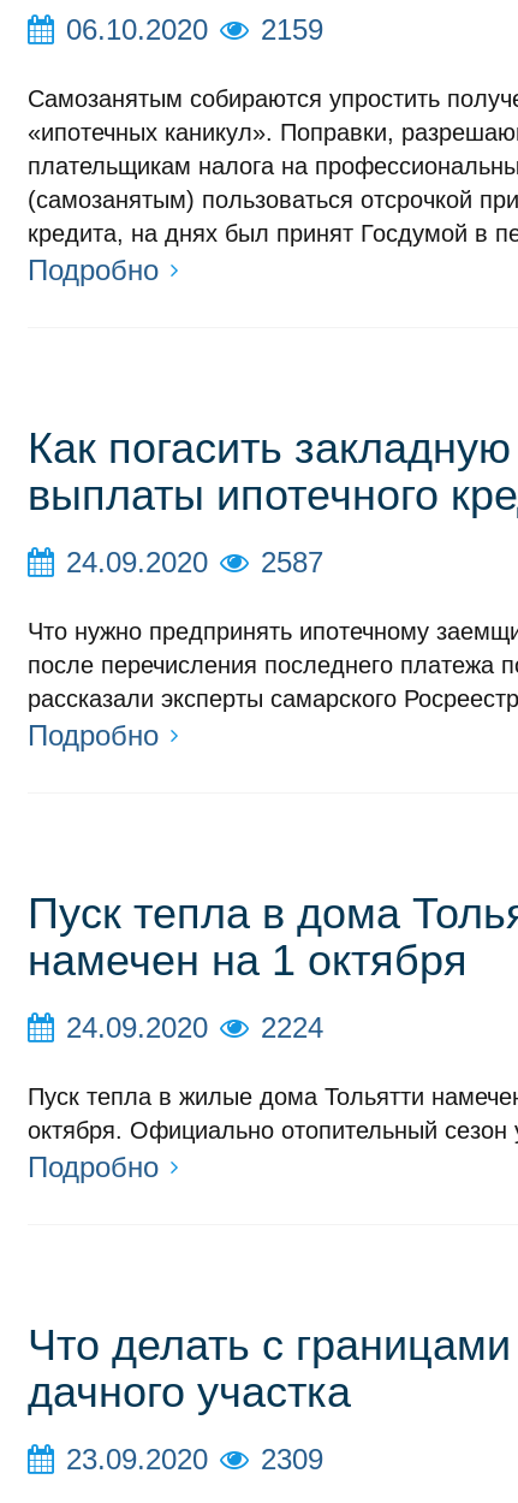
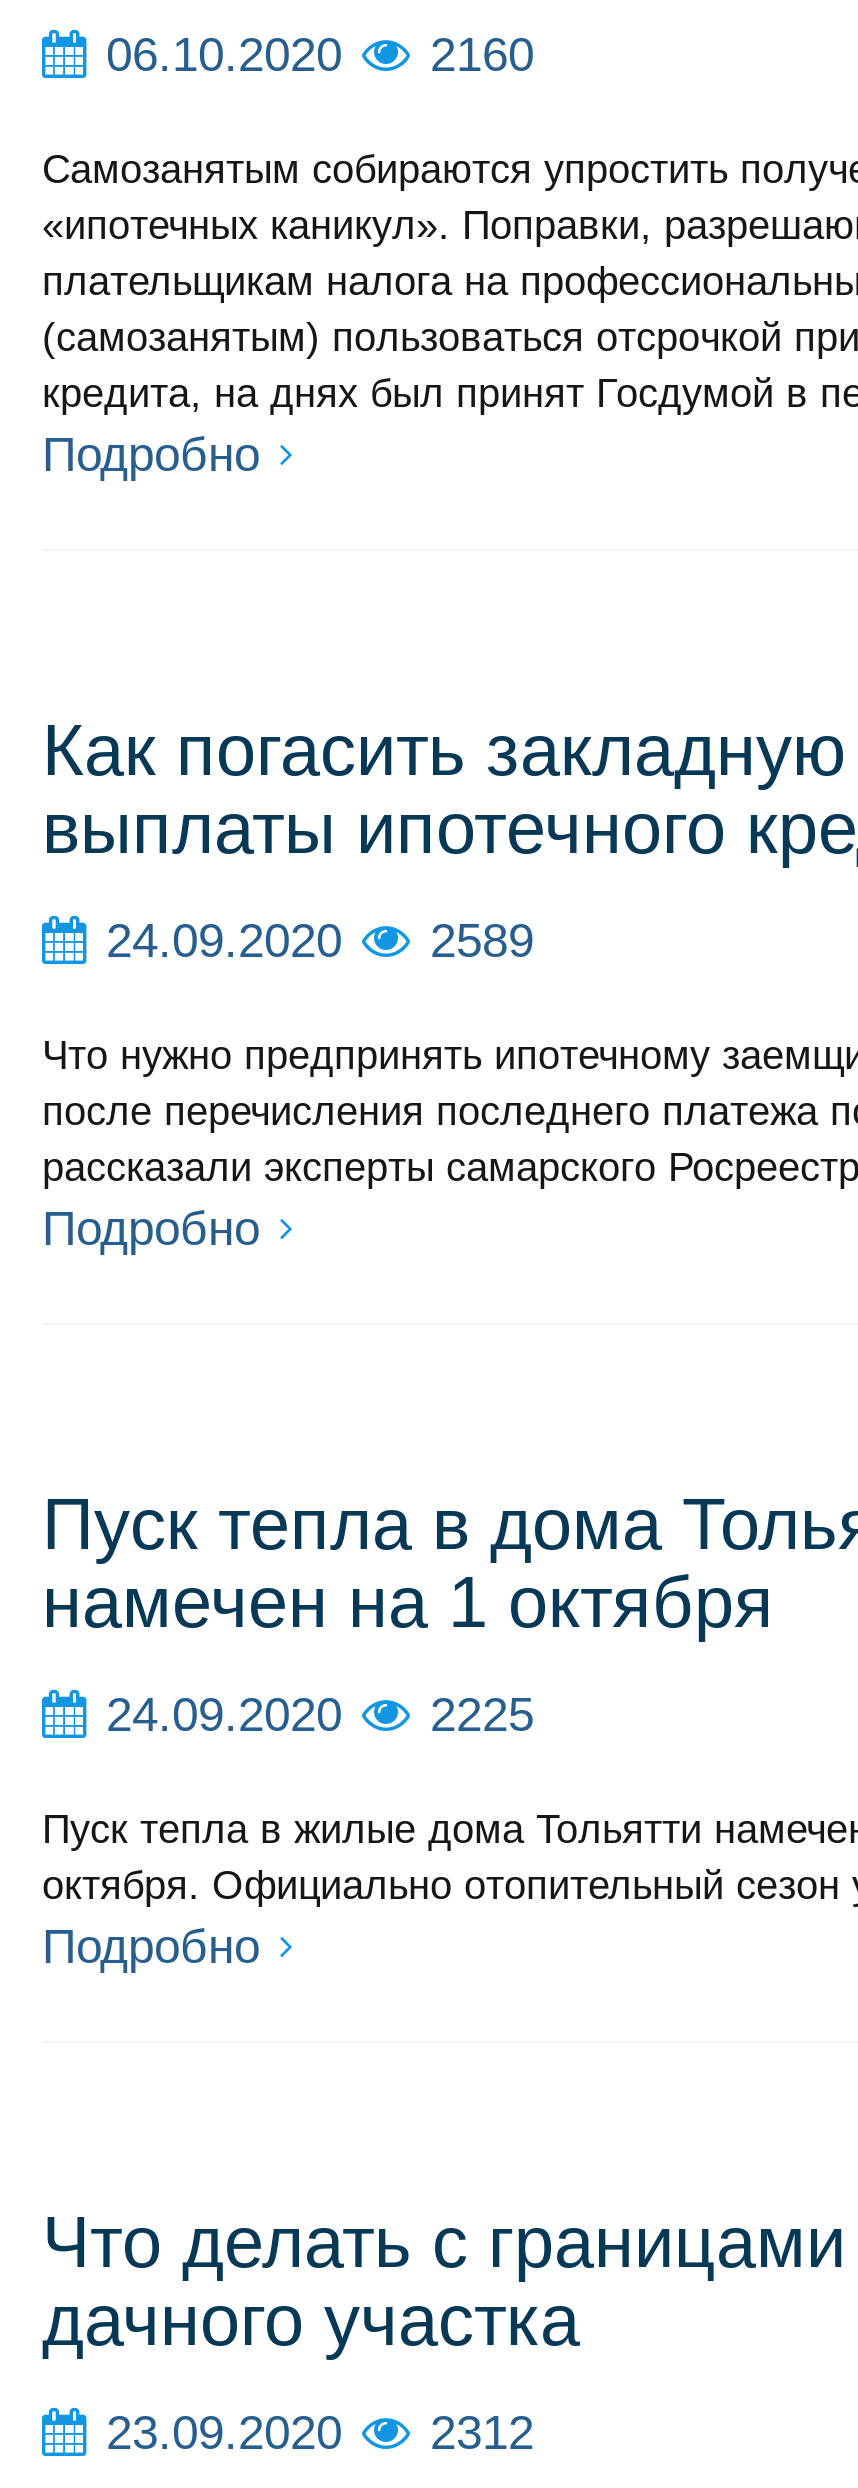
[66,13,323,46] 06.10.2020 2159 -> [106,27,534,81] 06.10.2020 2160
[66,546,323,578] 24.09.2020 2587 -> [106,913,534,967] 24.09.2020 2589
[66,1011,323,1044] 24.09.2020 2224 -> [106,1687,534,1741] 24.09.2020 2225
[66,1443,323,1475] 23.09.2020 2309 -> [106,2405,534,2459] 23.09.2020 2312

